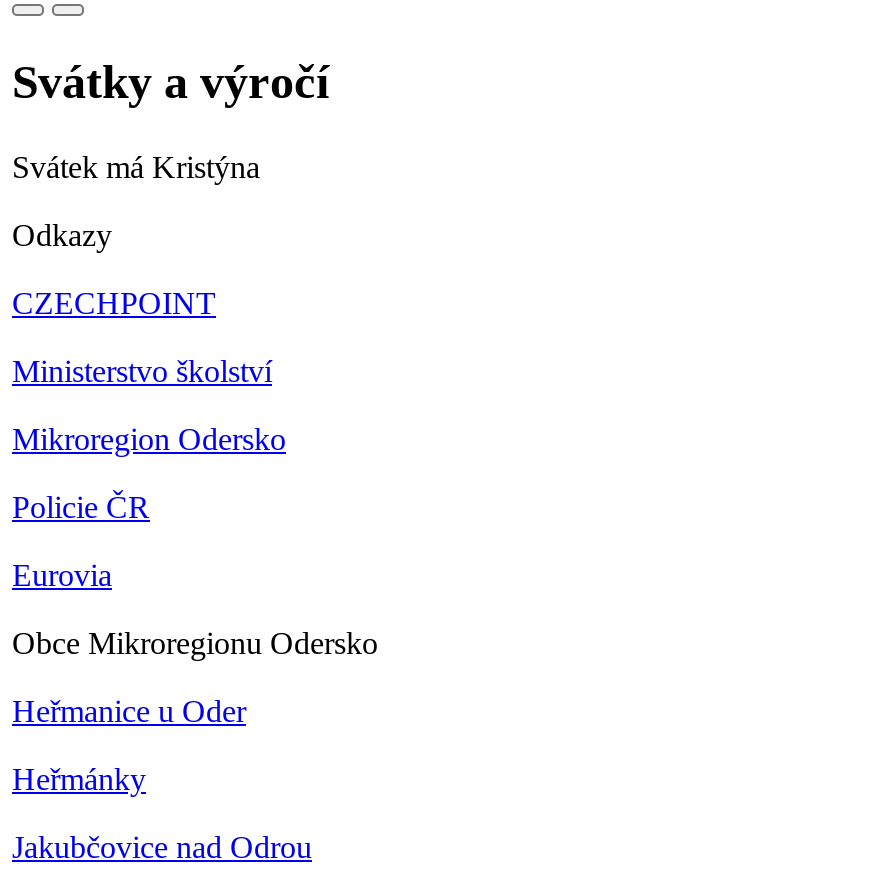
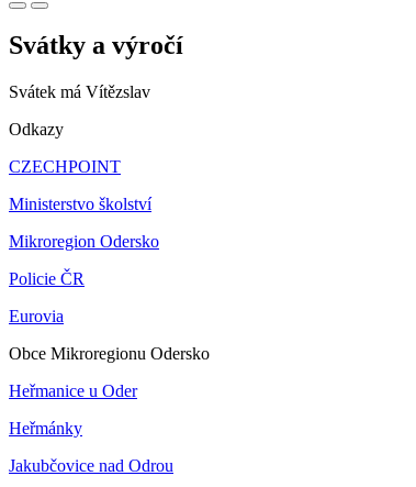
[12,151,260,185] Svátek má Kristýna -> [9,83,150,102] Svátek má Vítězslav

